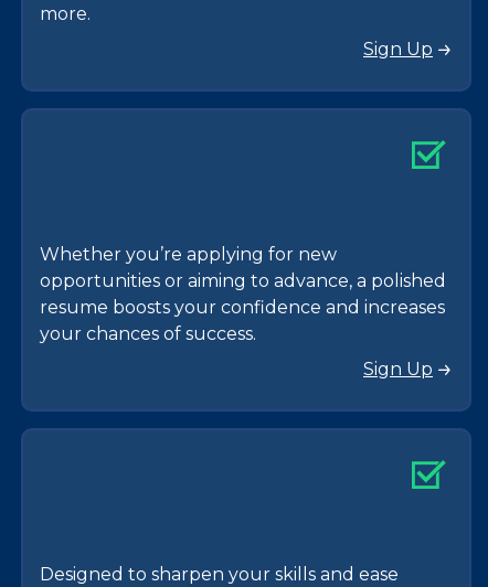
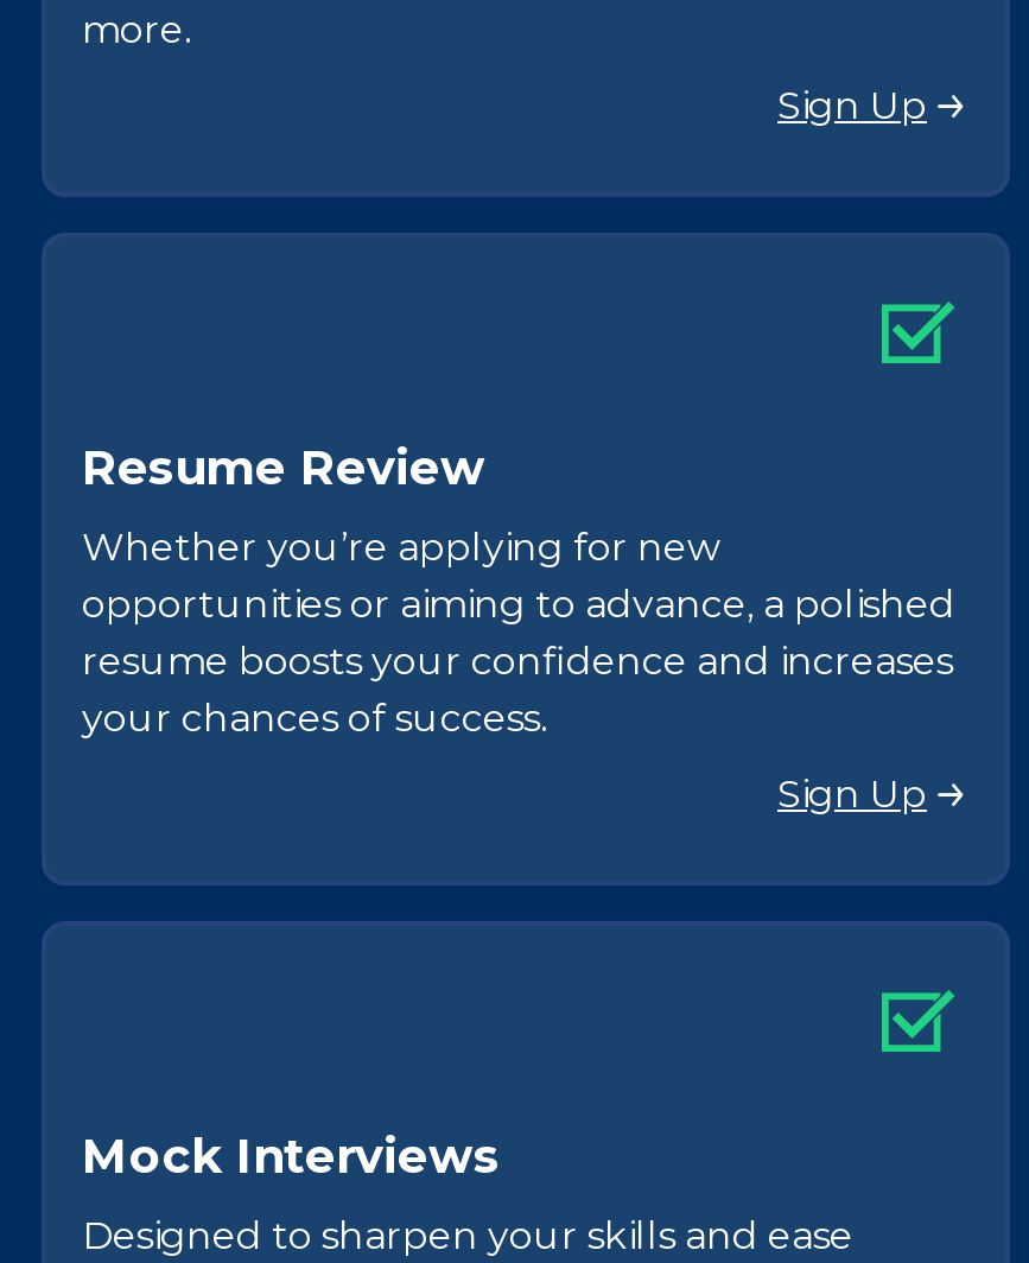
none -> [82,439,485,496] Resume Review
none -> [82,1127,500,1184] Mock Interviews

